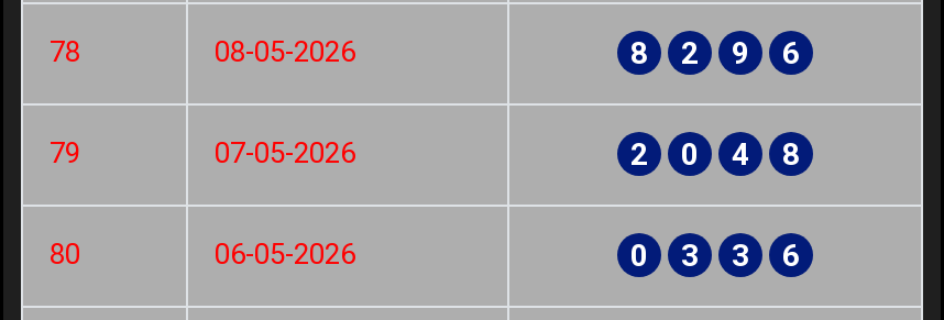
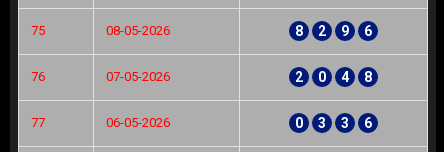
[50,35,80,68] 78 -> [31,23,45,38] 75
[50,136,80,169] 79 -> [31,69,45,84] 76
[50,237,80,270] 80 -> [31,115,45,130] 77

